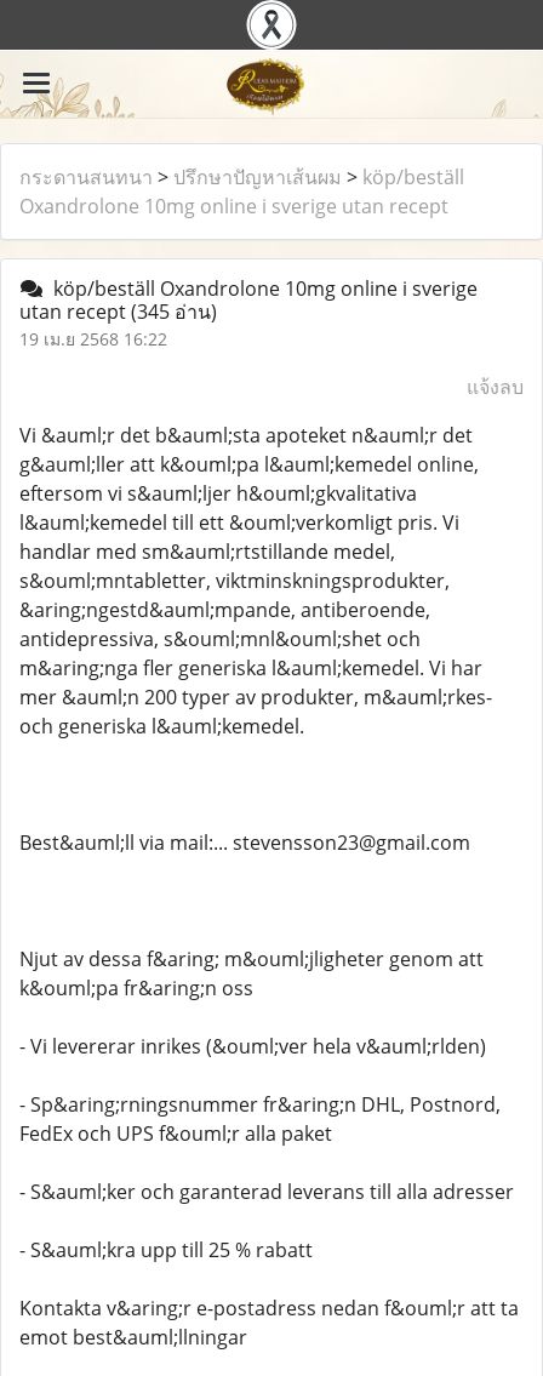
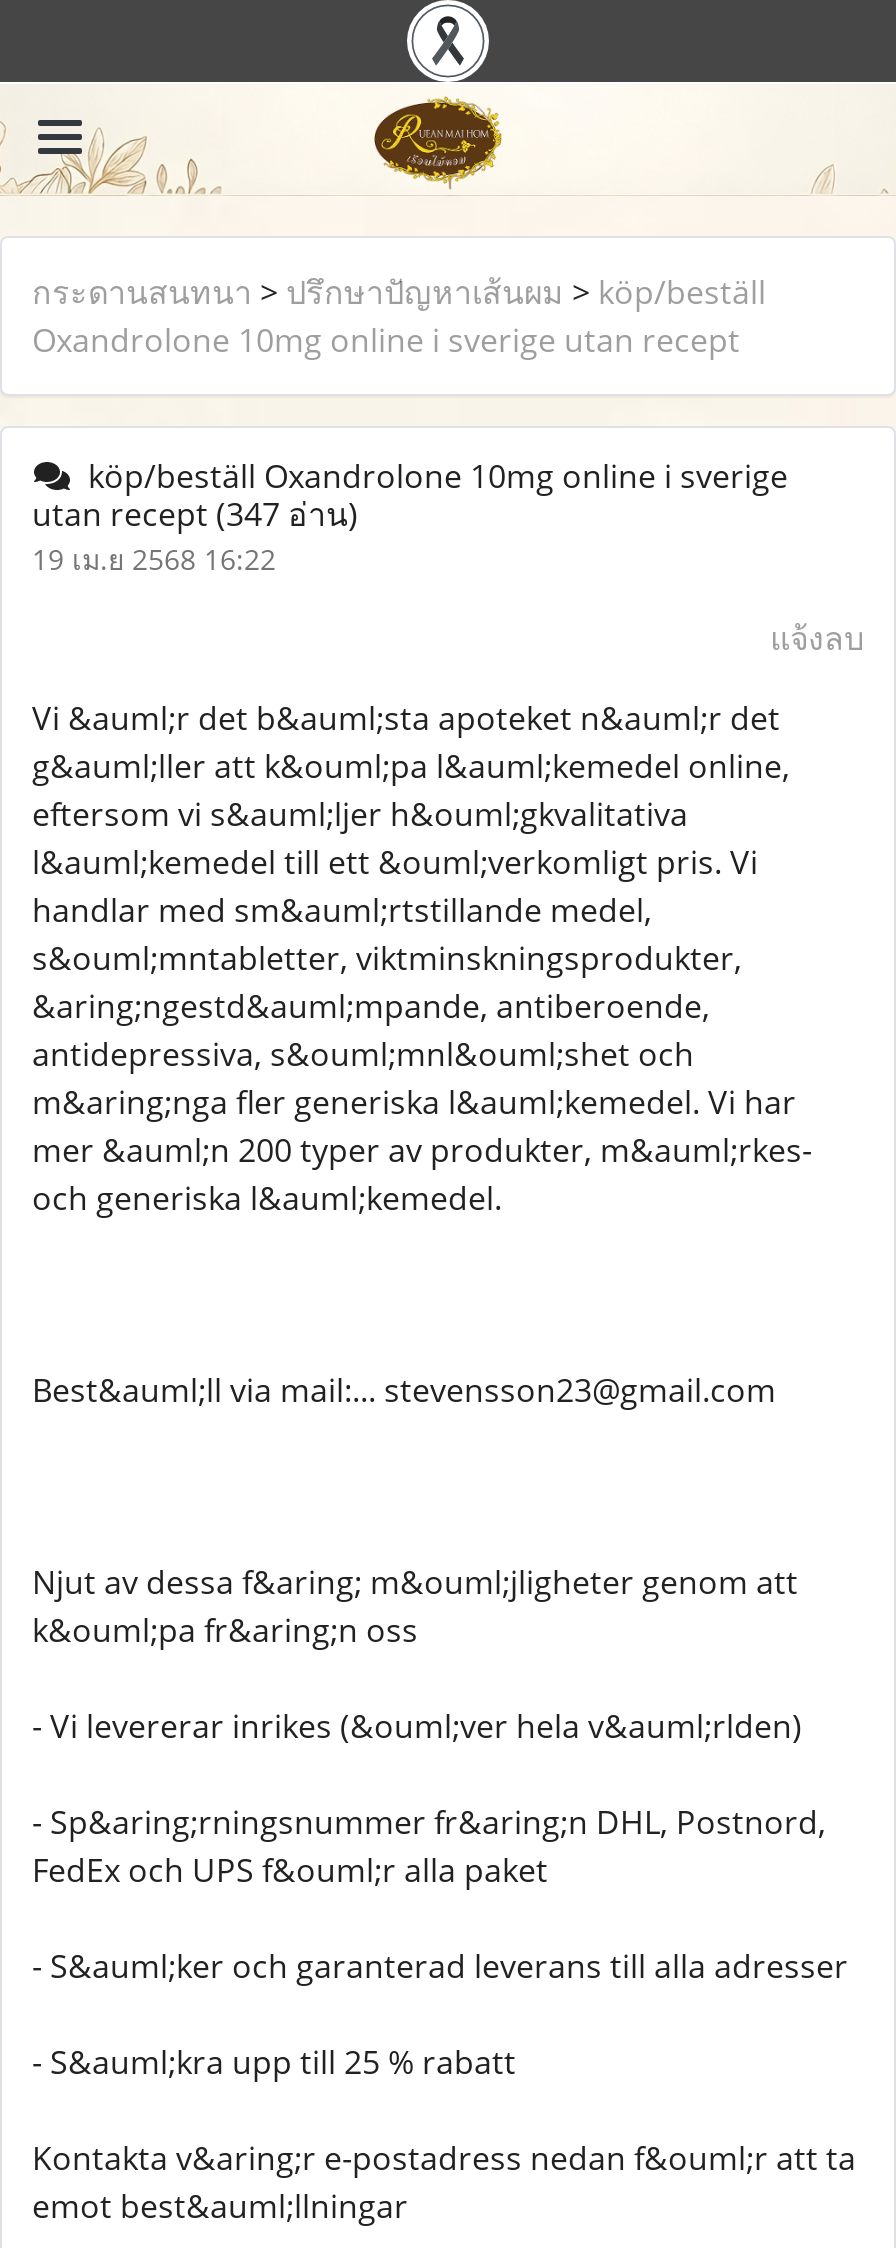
[19,298,217,325] utan recept (345 อ่าน) -> [32,492,358,536] utan recept (347 อ่าน)

